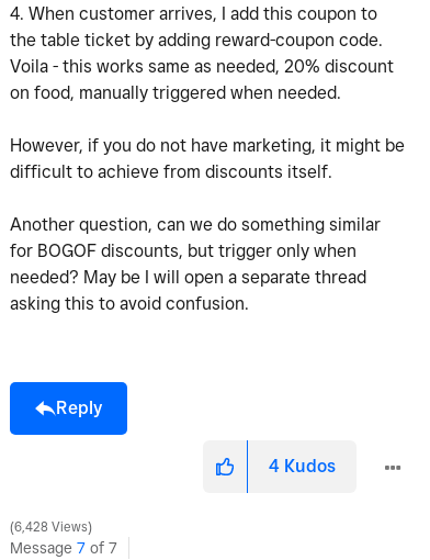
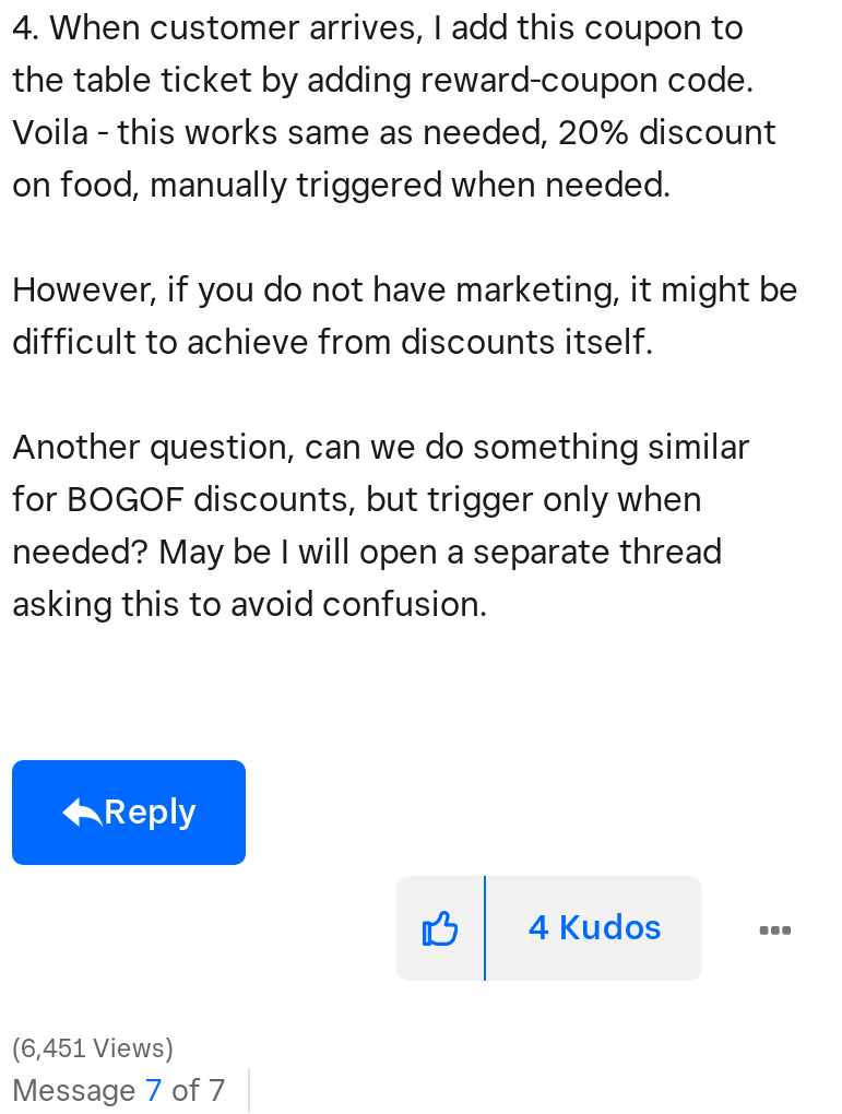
[11,520,91,535] 6,428 Views -> [14,1034,171,1064] 6,451 Views

